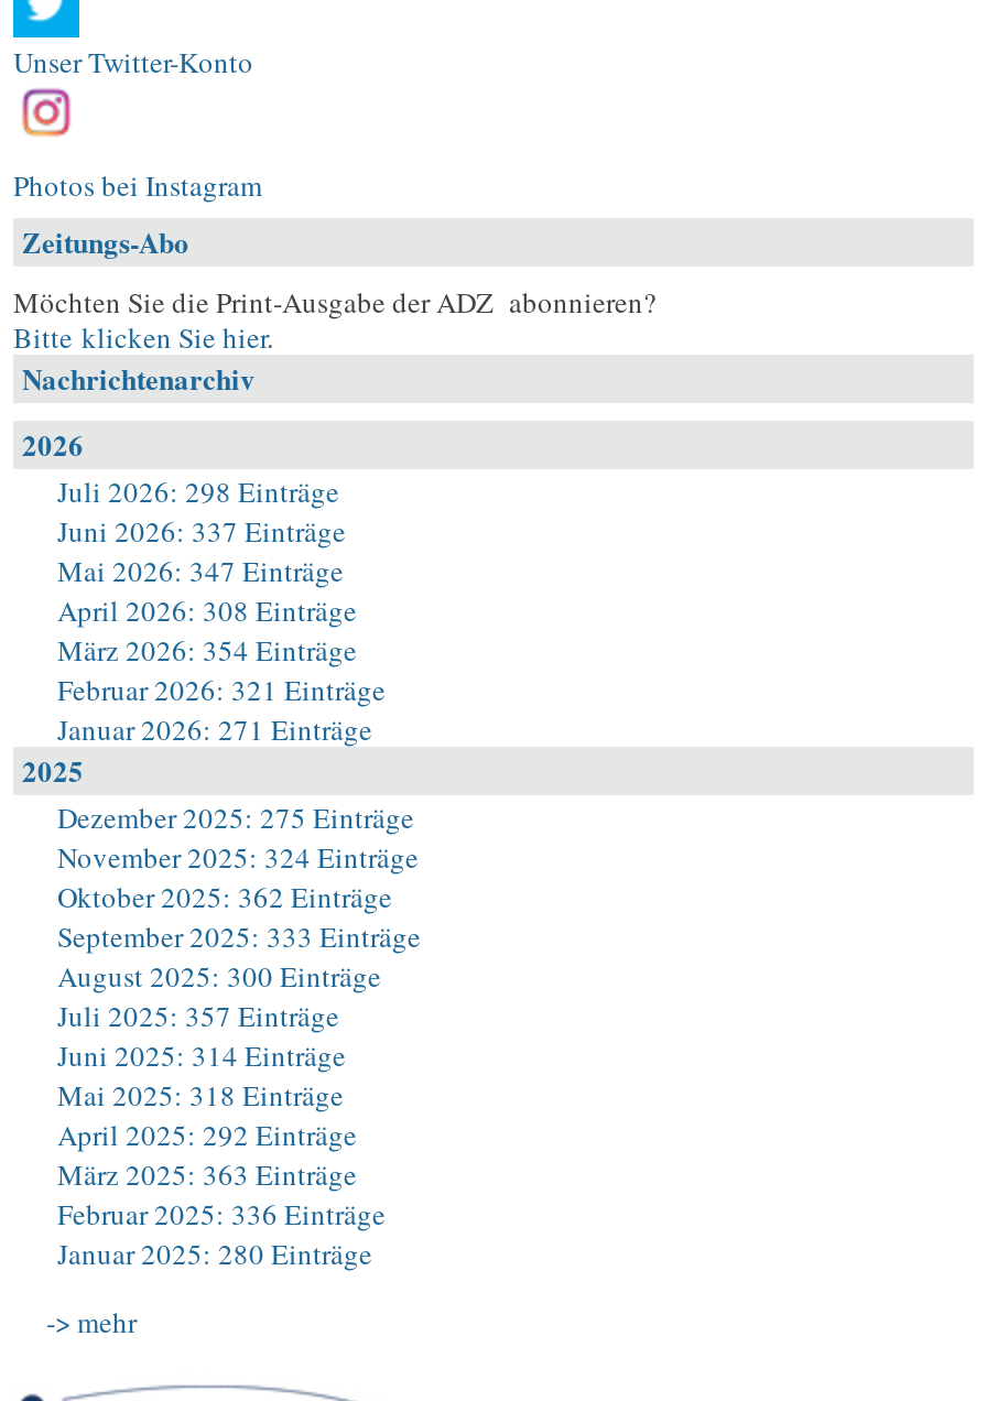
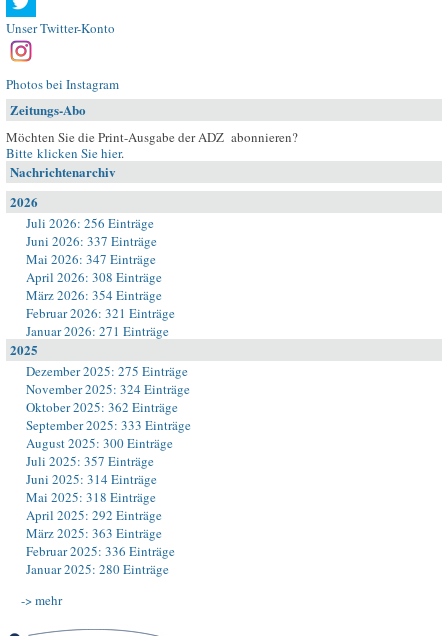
[57,471,339,511] Juli 2026: 298 Einträge -> [26,214,154,232] Juli 2026: 256 Einträge

